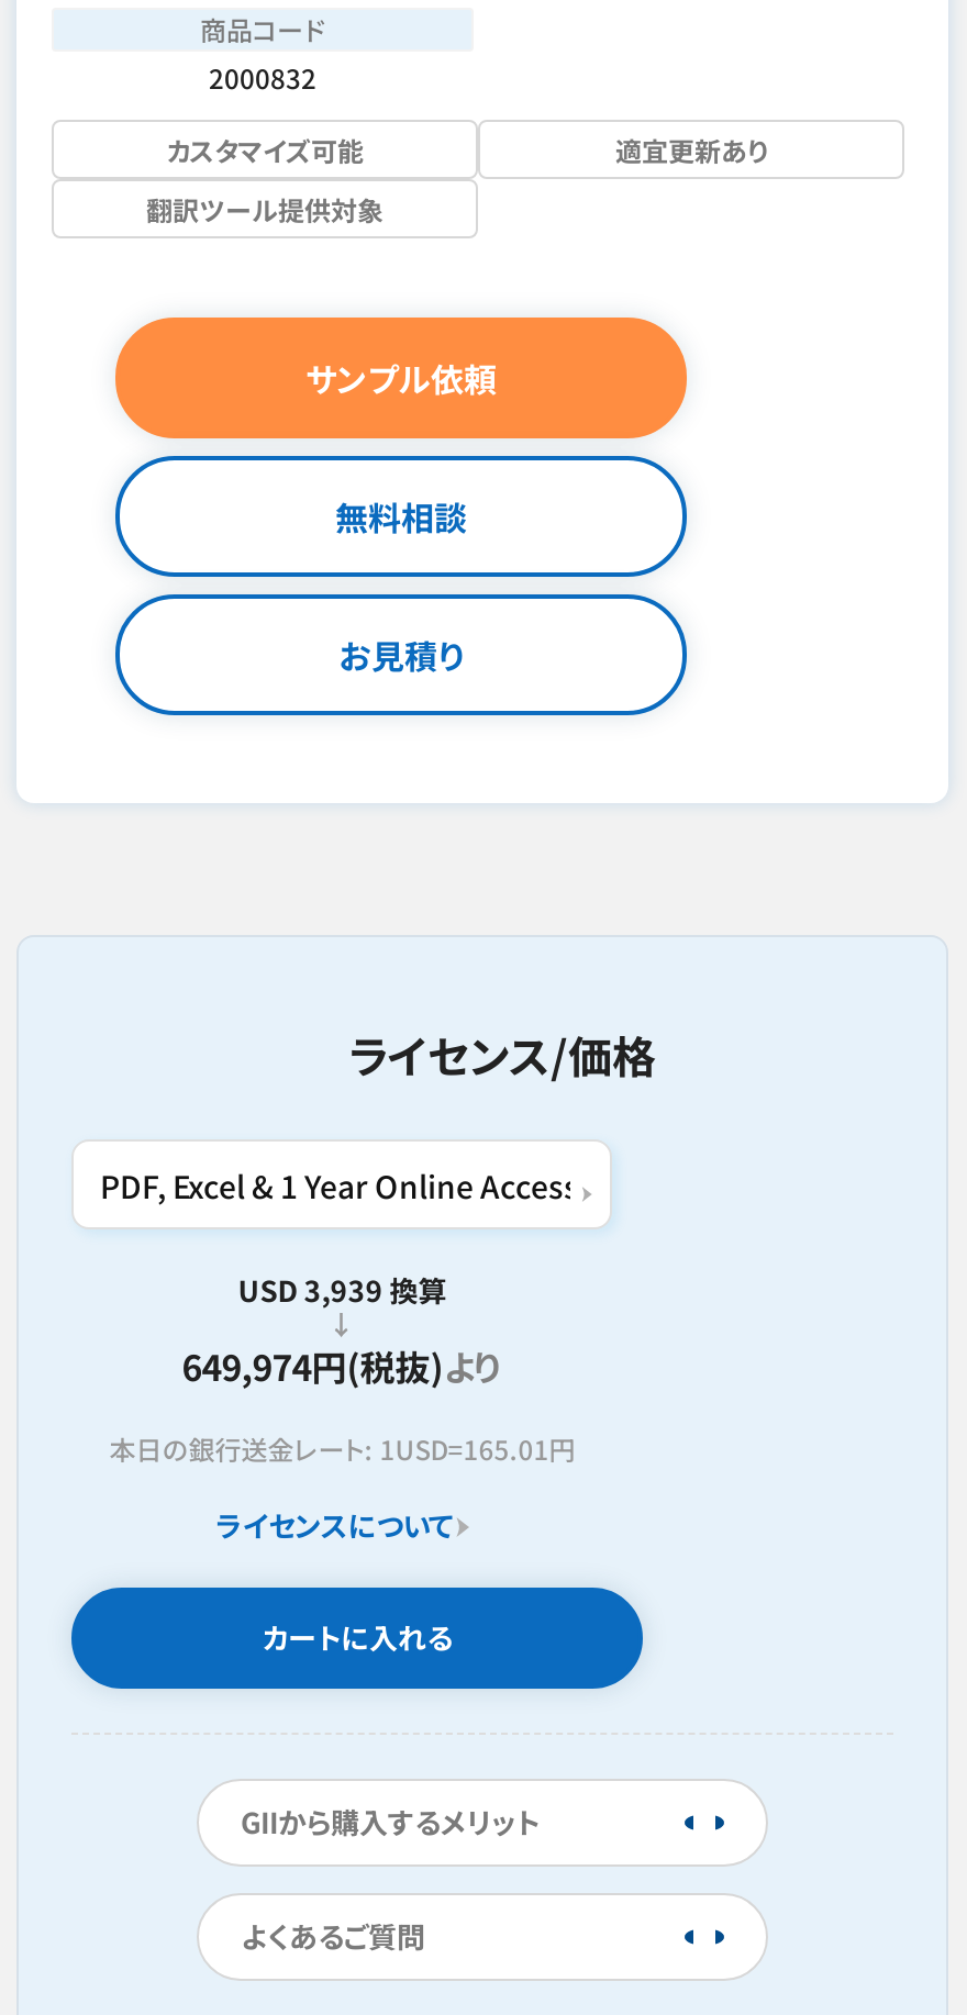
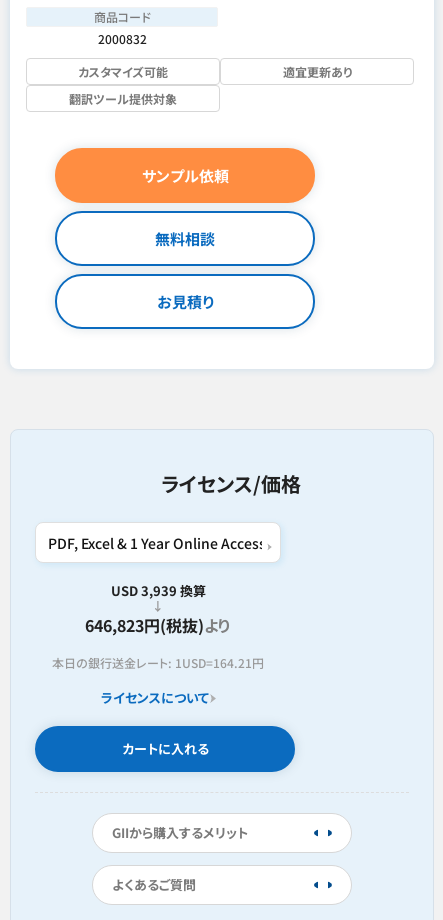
[182,1339,503,1392] 649,974円(税抜)より -> [85,613,231,637] 646,823円(税抜)より
[109,1429,575,1467] 本日の銀行送金レート: 1USD=165.01円 -> [52,654,264,671] 本日の銀行送金レート: 1USD=164.21円

